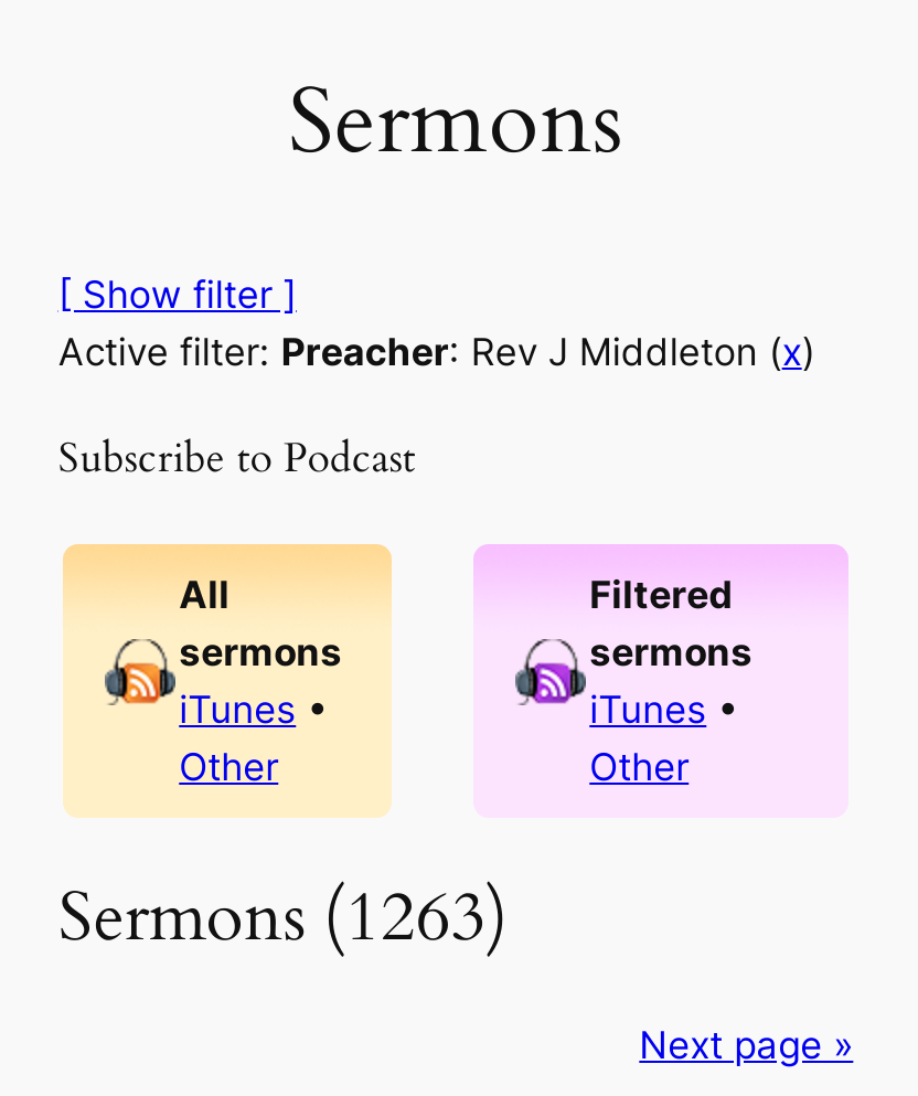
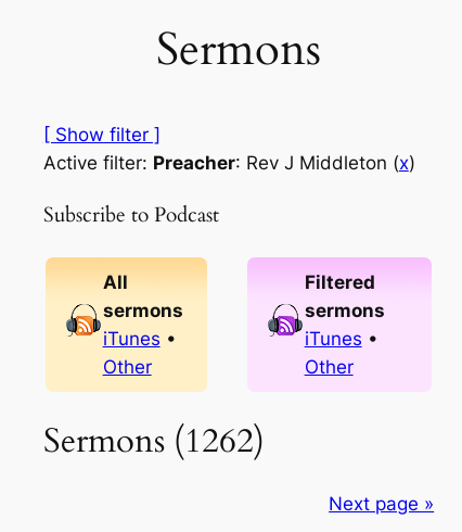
[58,872,508,964] Sermons (1263) -> [43,418,264,464] Sermons (1262)

